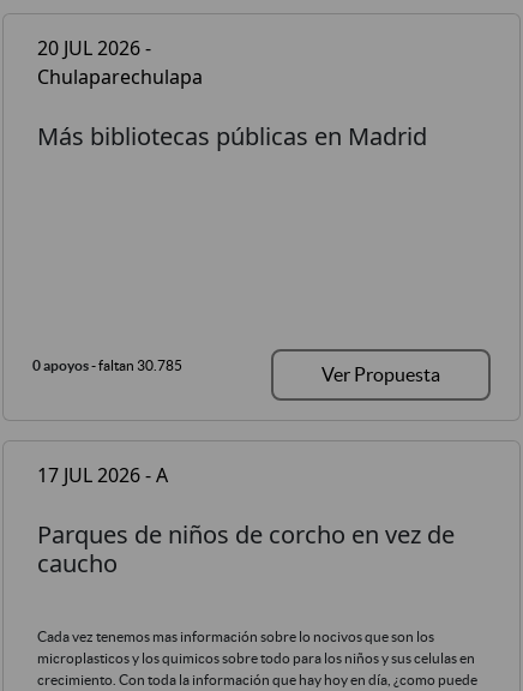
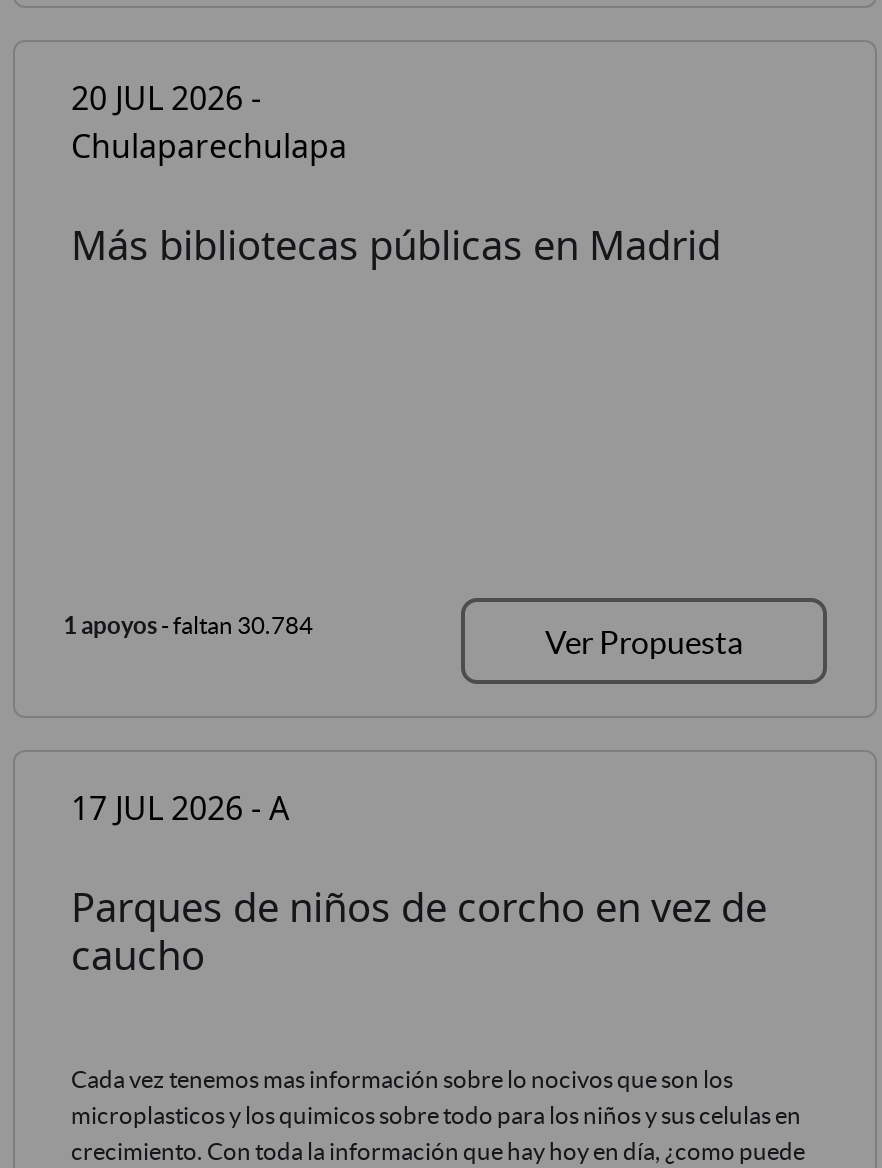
[32,357,182,373] 0 apoyos - faltan 30.785 -> [63,612,313,638] 1 apoyos - faltan 30.784

